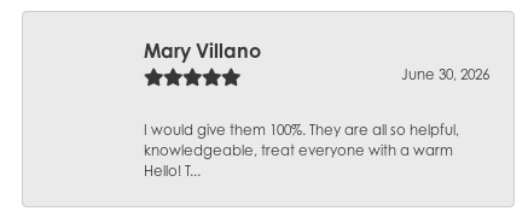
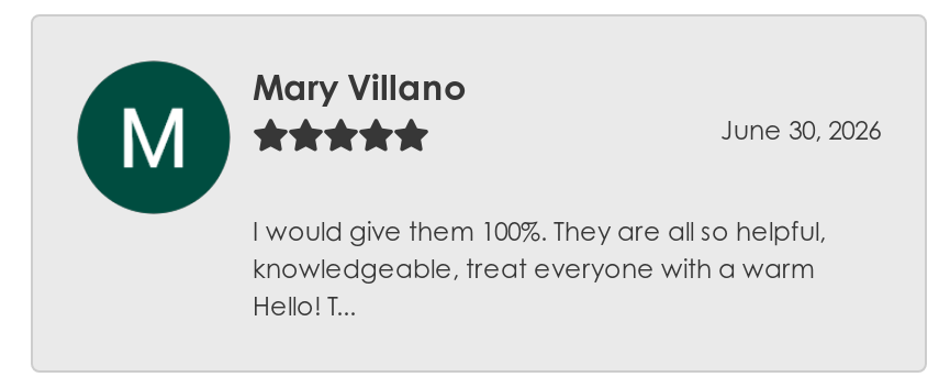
none -> [75,58,233,217] [image]

